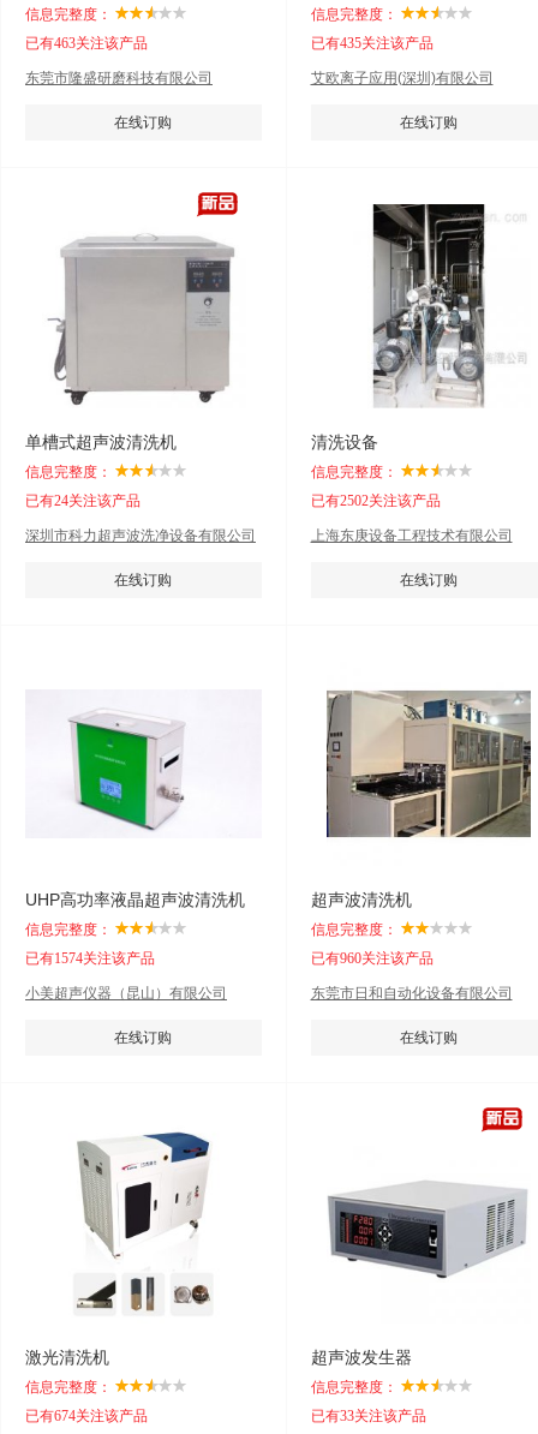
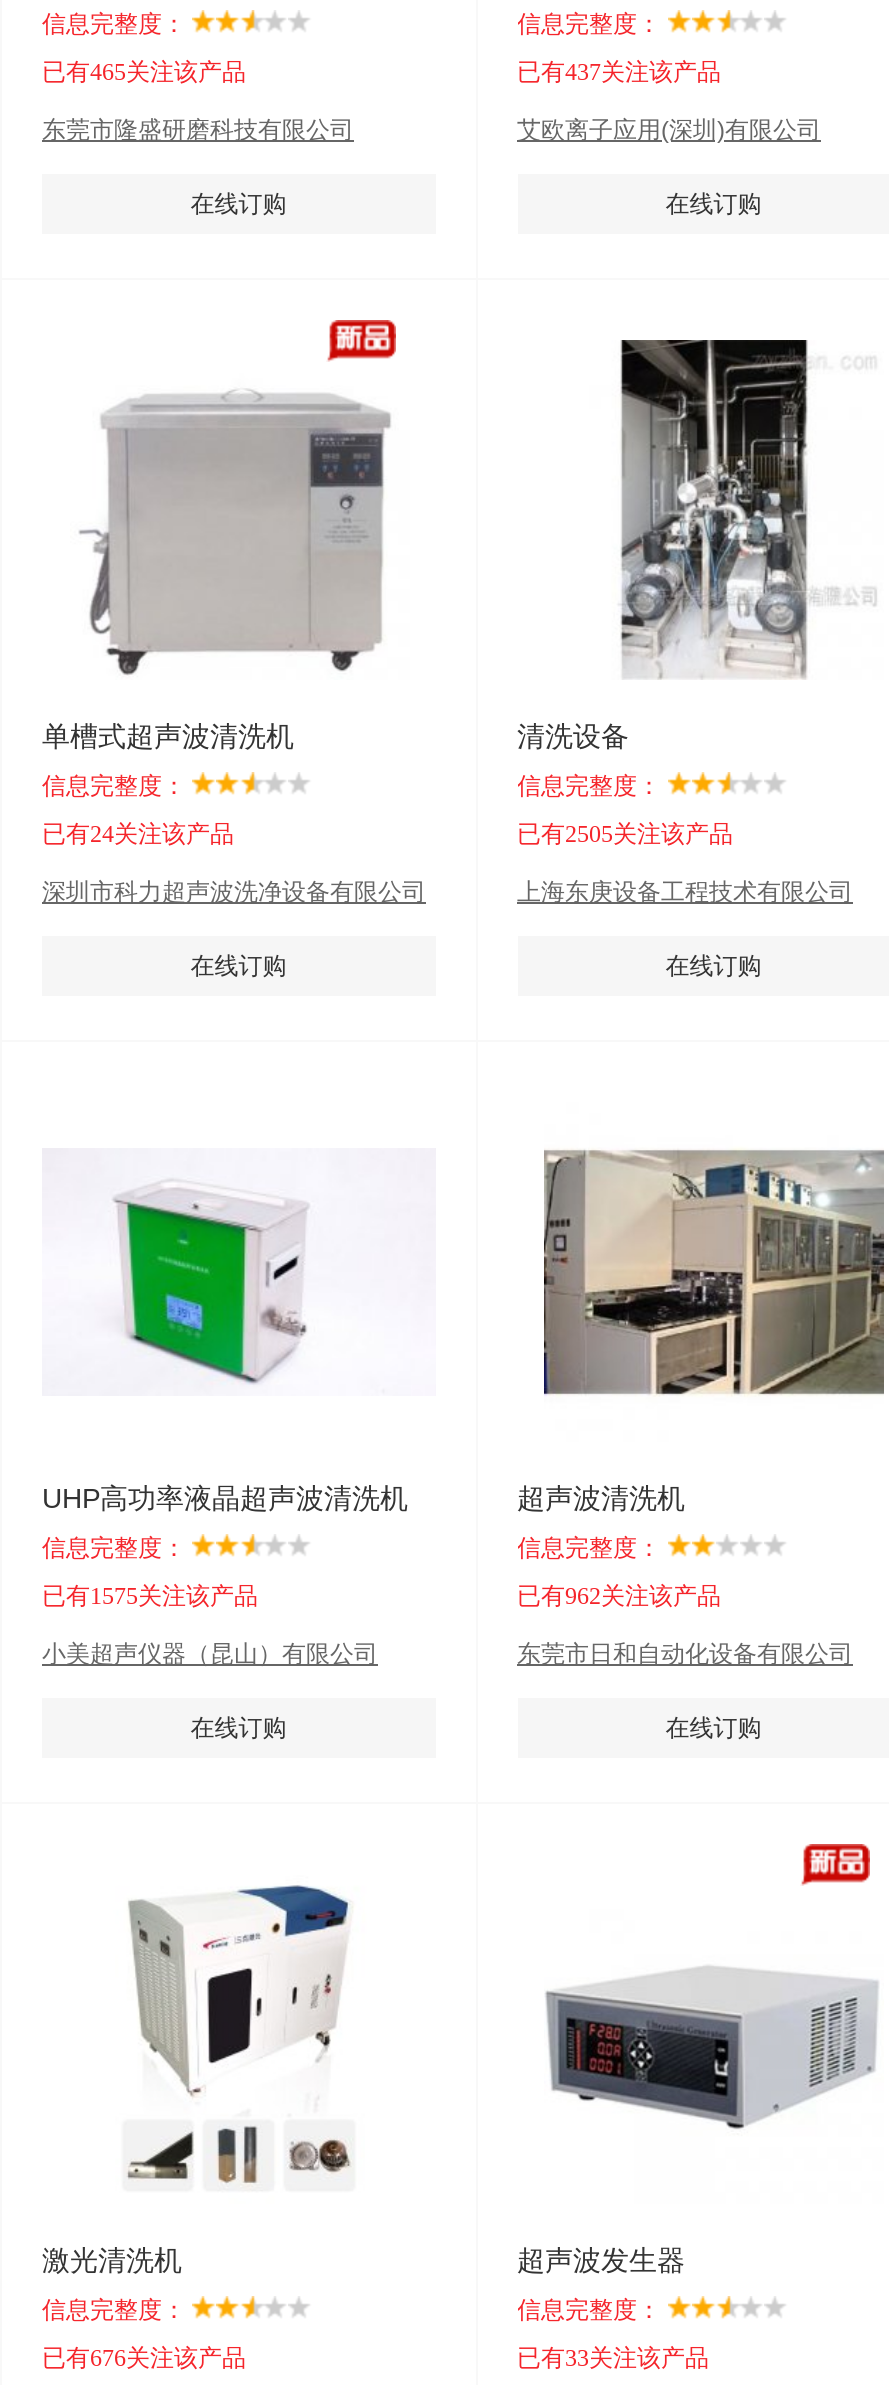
[25,35,148,52] 已有463关注该产品 -> [42,58,246,86] 已有465关注该产品
[310,35,433,52] 已有435关注该产品 -> [517,58,721,86] 已有437关注该产品
[310,492,440,509] 已有2502关注该产品 -> [517,820,733,848] 已有2505关注该产品
[25,950,155,967] 已有1574关注该产品 -> [42,1582,258,1610] 已有1575关注该产品
[310,950,433,967] 已有960关注该产品 -> [517,1582,721,1610] 已有962关注该产品
[25,1408,148,1424] 已有674关注该产品 -> [42,2344,246,2372] 已有676关注该产品

